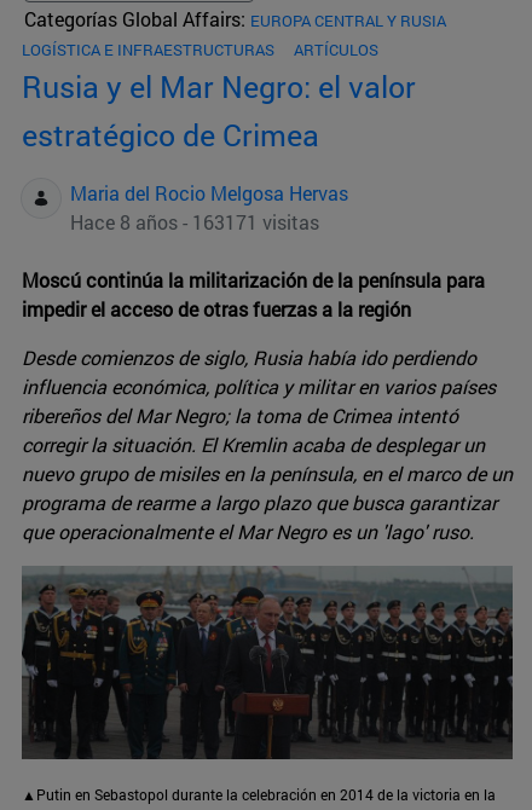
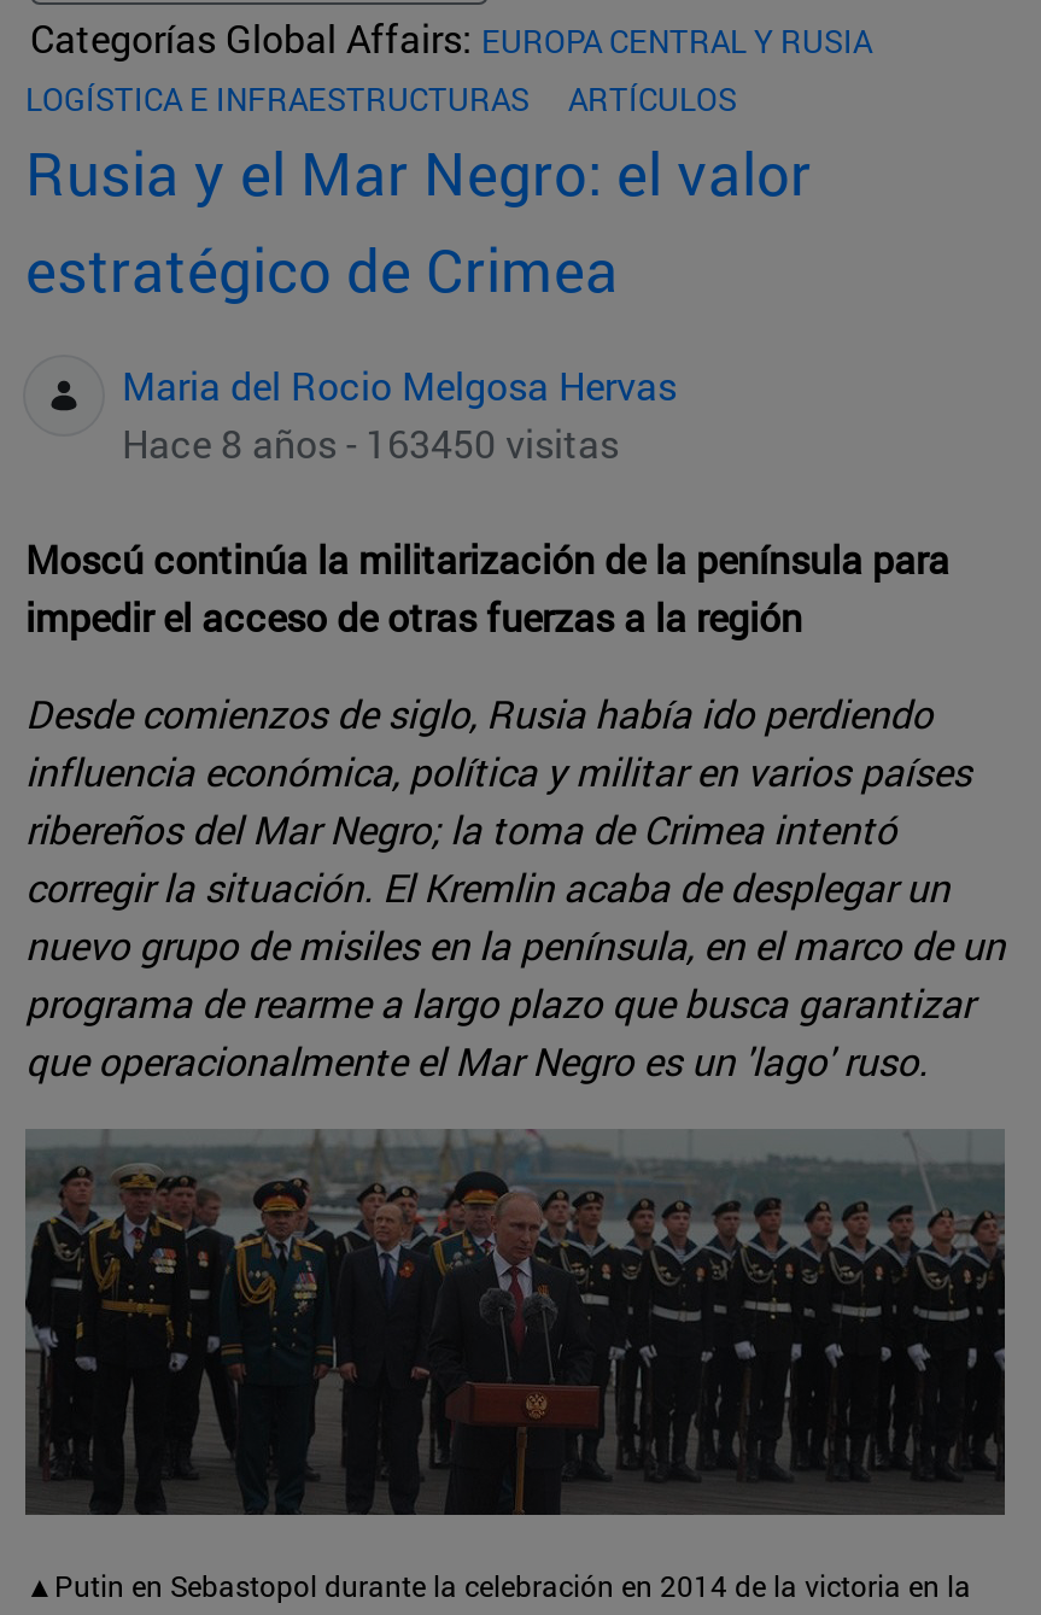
[70,209,319,235] Hace 8 años - 163171 visitas -> [122,417,619,468] Hace 8 años - 163450 visitas

